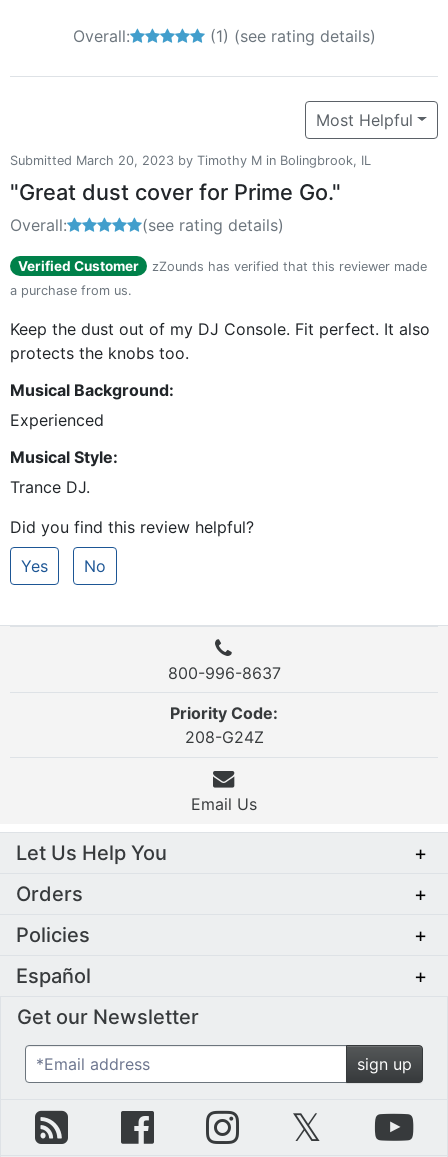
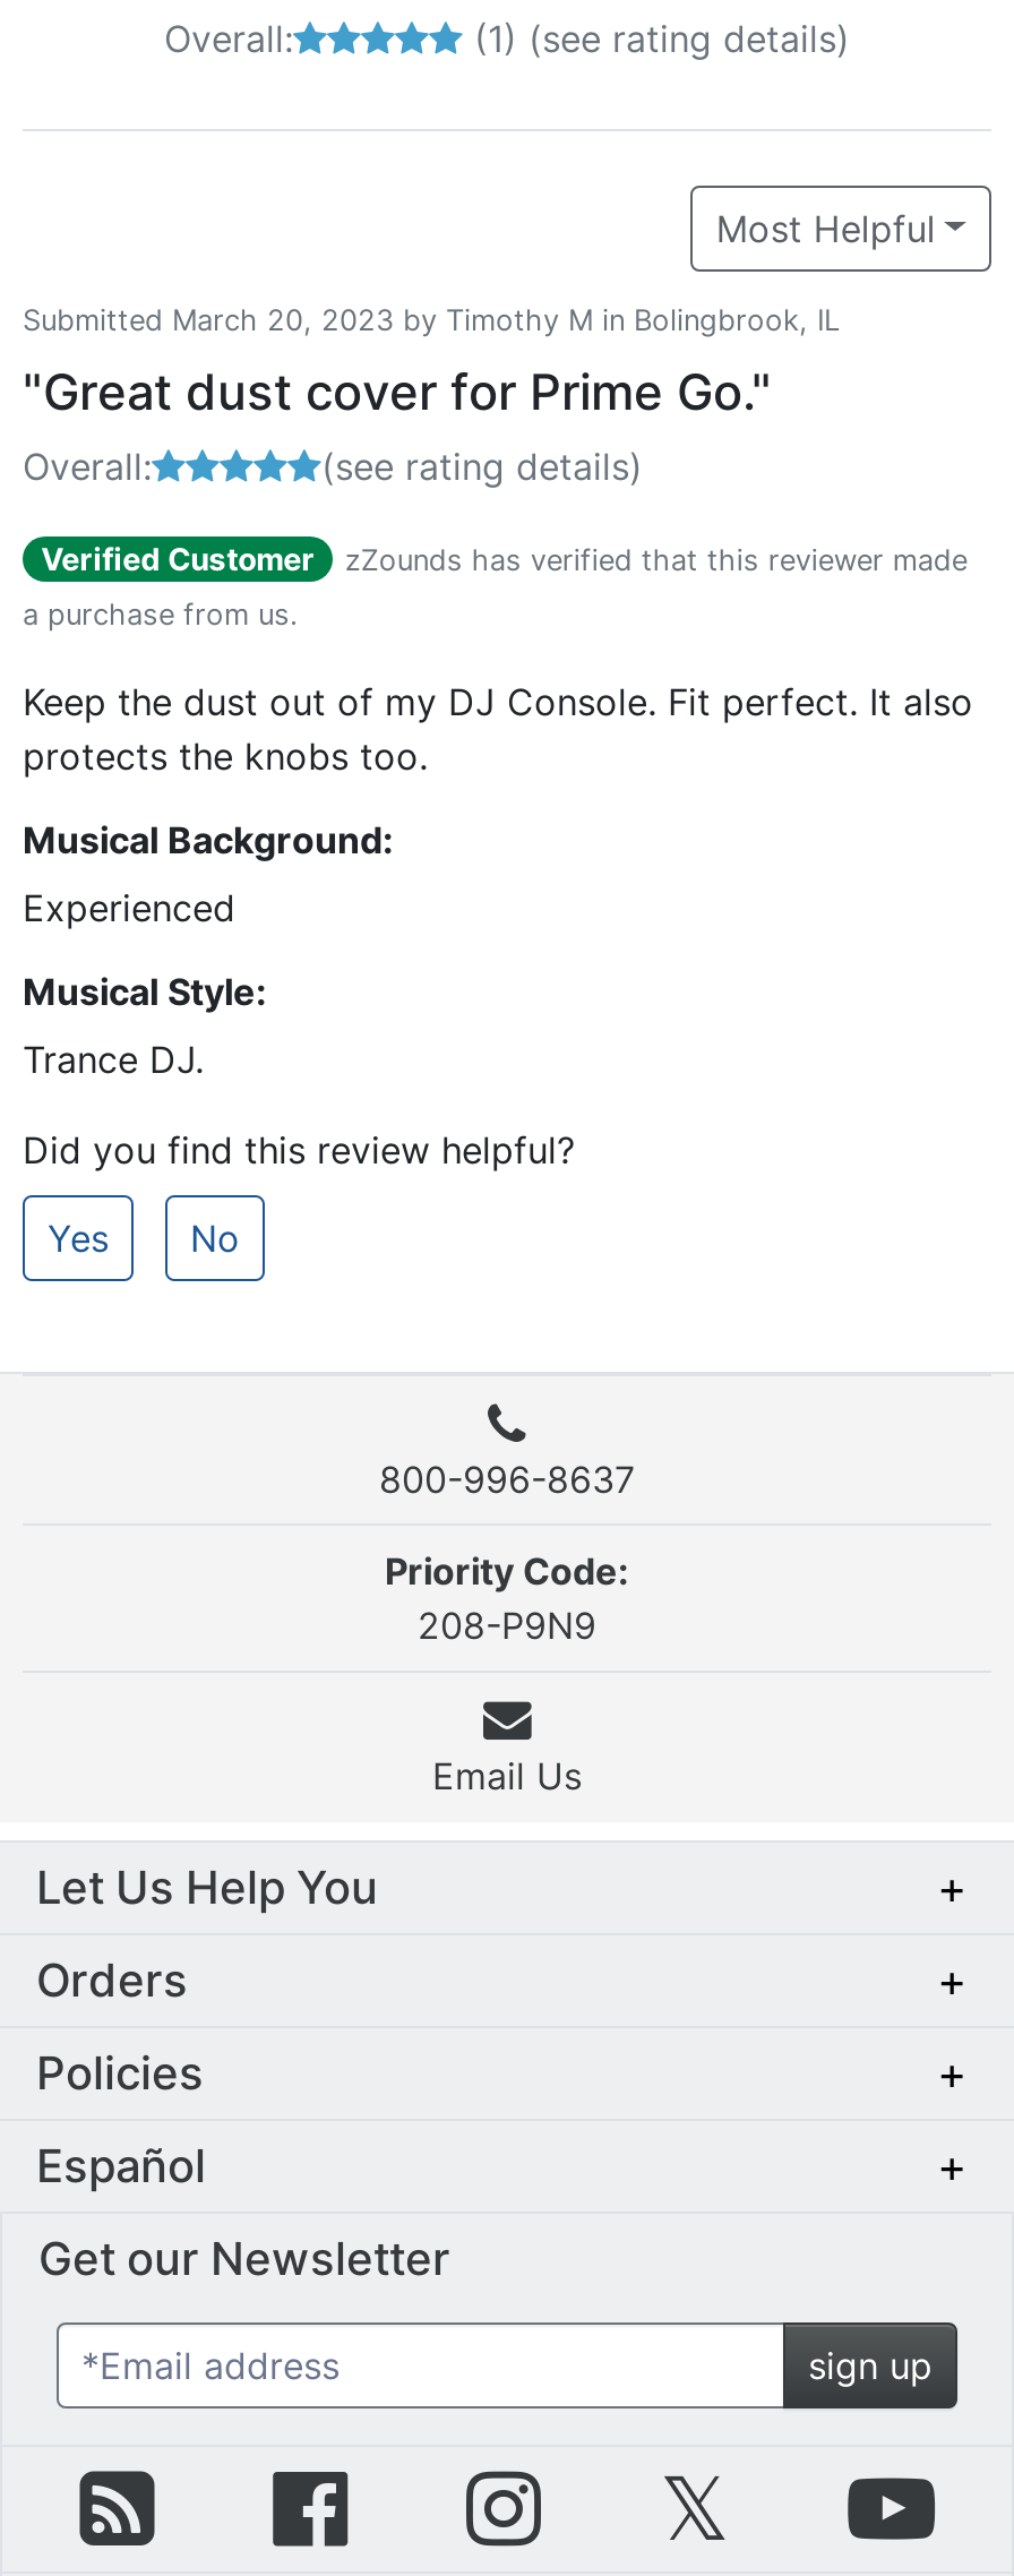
[184,727,263,747] 208-G24Z -> [418,1603,596,1648] 208-P9N9

